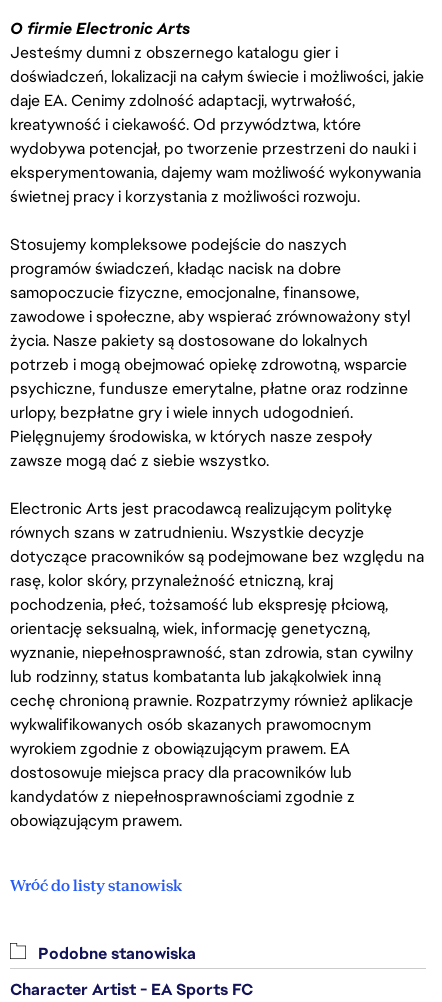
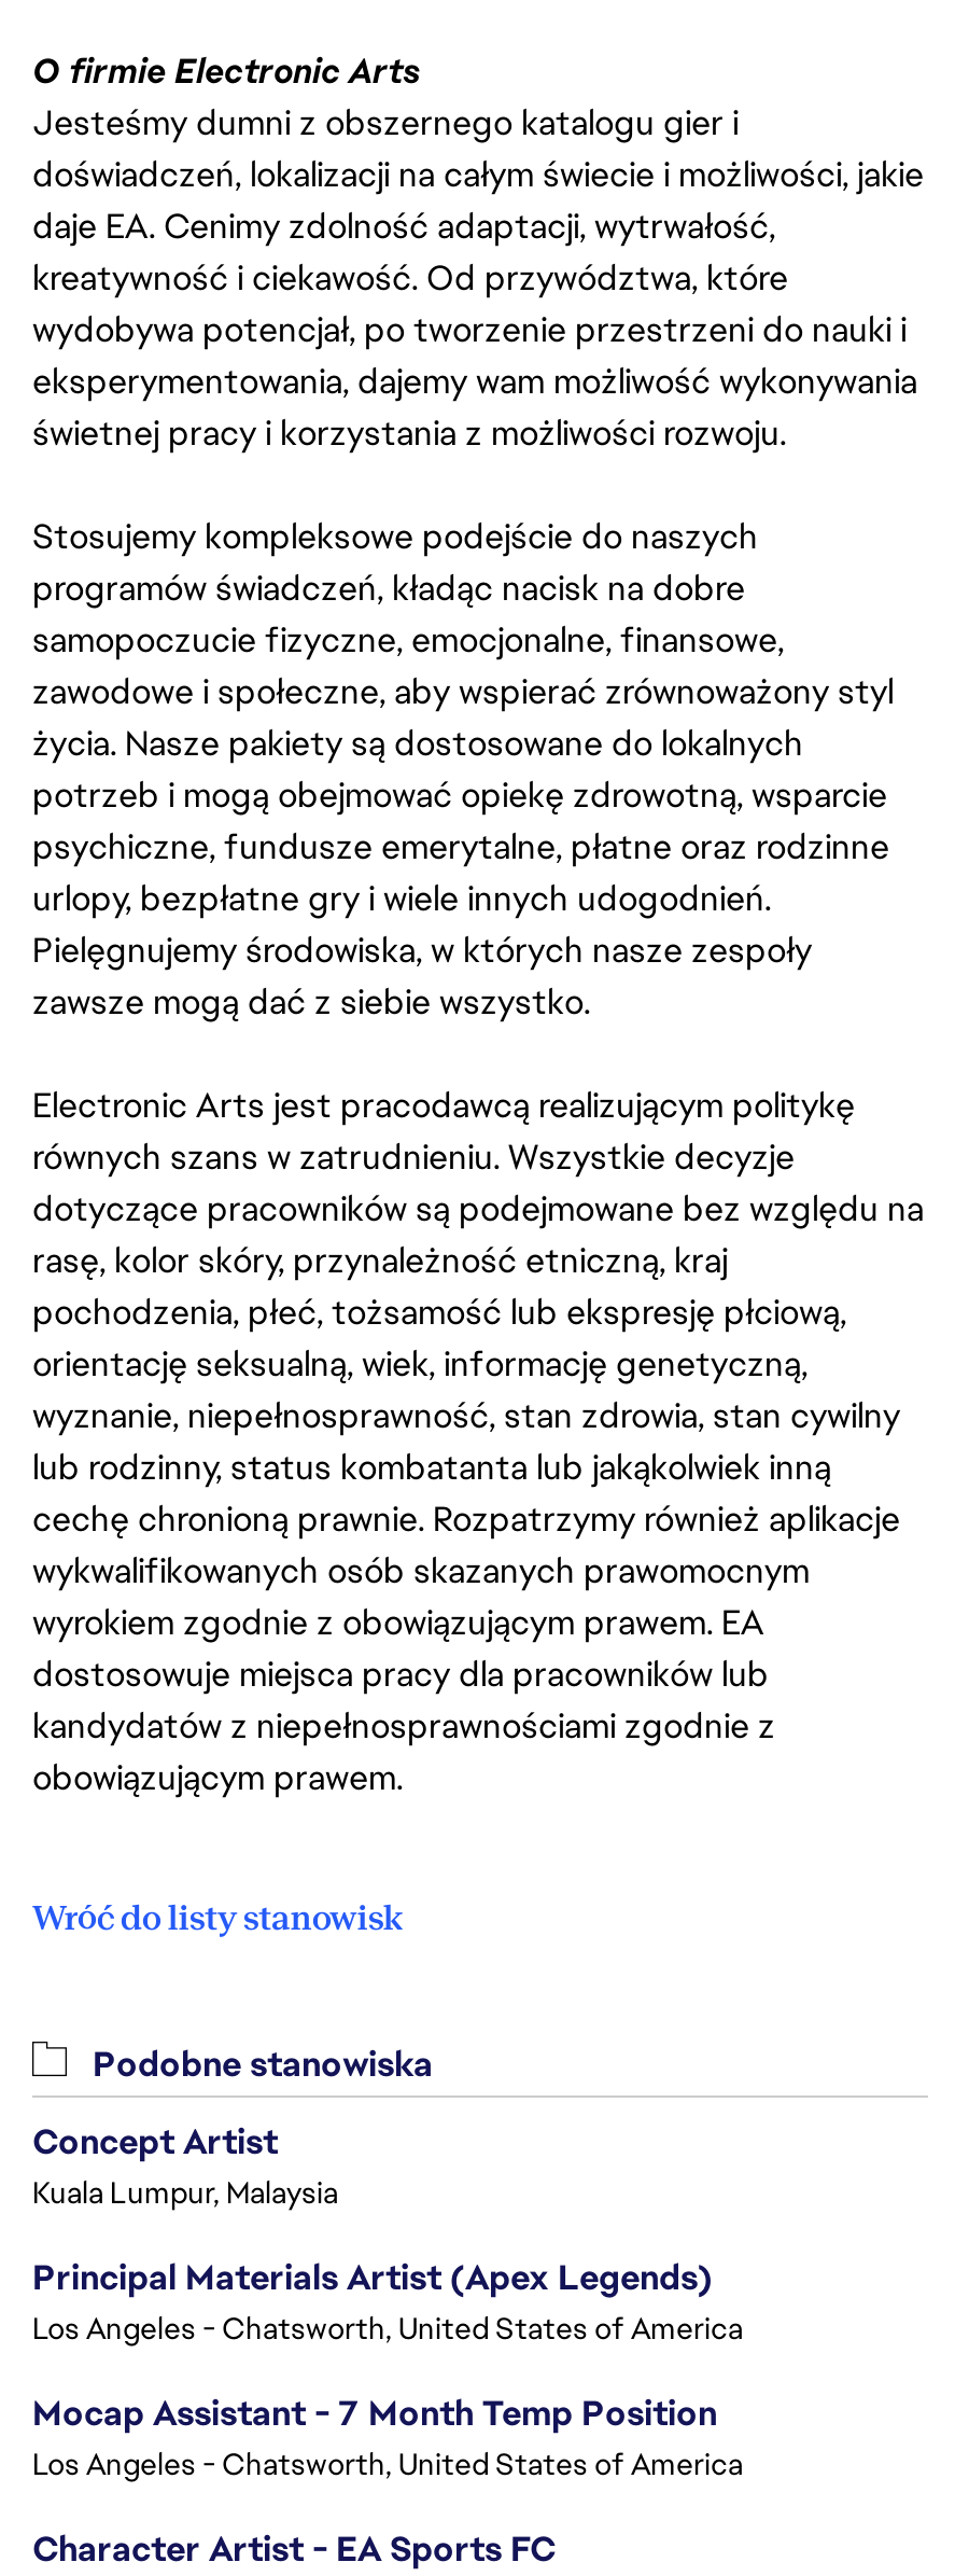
none -> [32,2119,743,2483] Concept Artist | Kuala Lumpur, Malaysia | Principal Materials Artist (Apex Legends) | Los Angeles - Chatsworth, United States of America | Mocap Assistant - 7 Month Temp Position | Los Angeles - Chatsworth, United States of America

